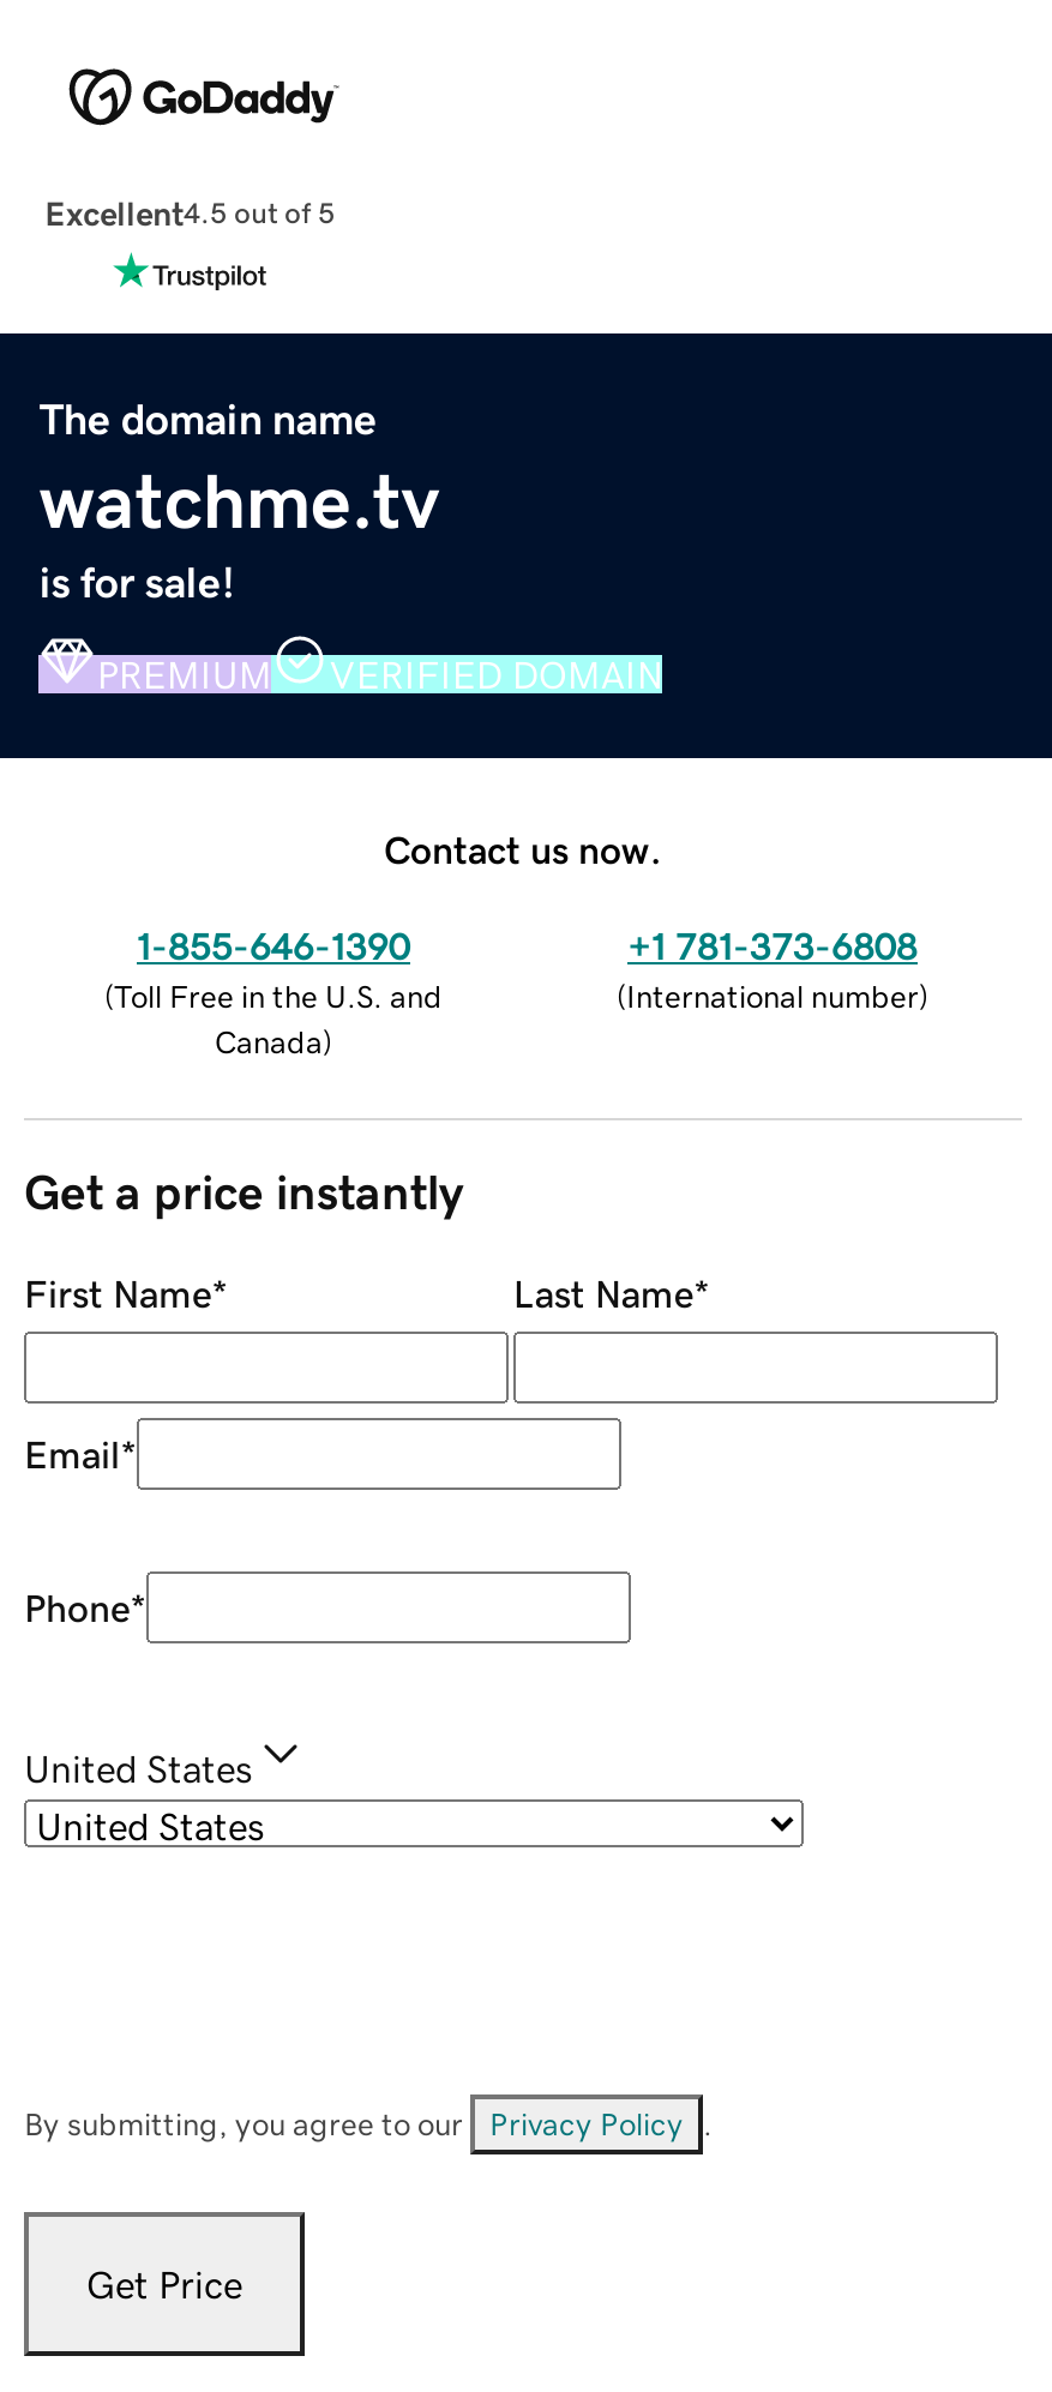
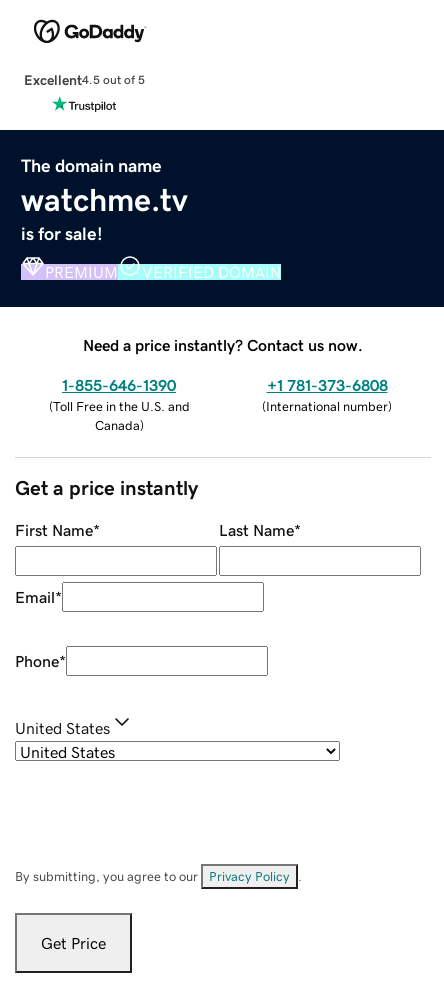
[384,829,662,868] Contact us now. -> [83,337,363,353] Need a price instantly? Contact us now.

